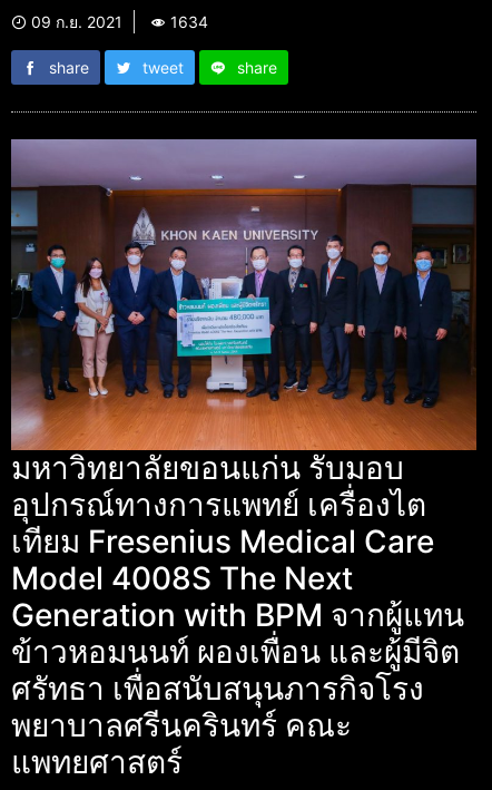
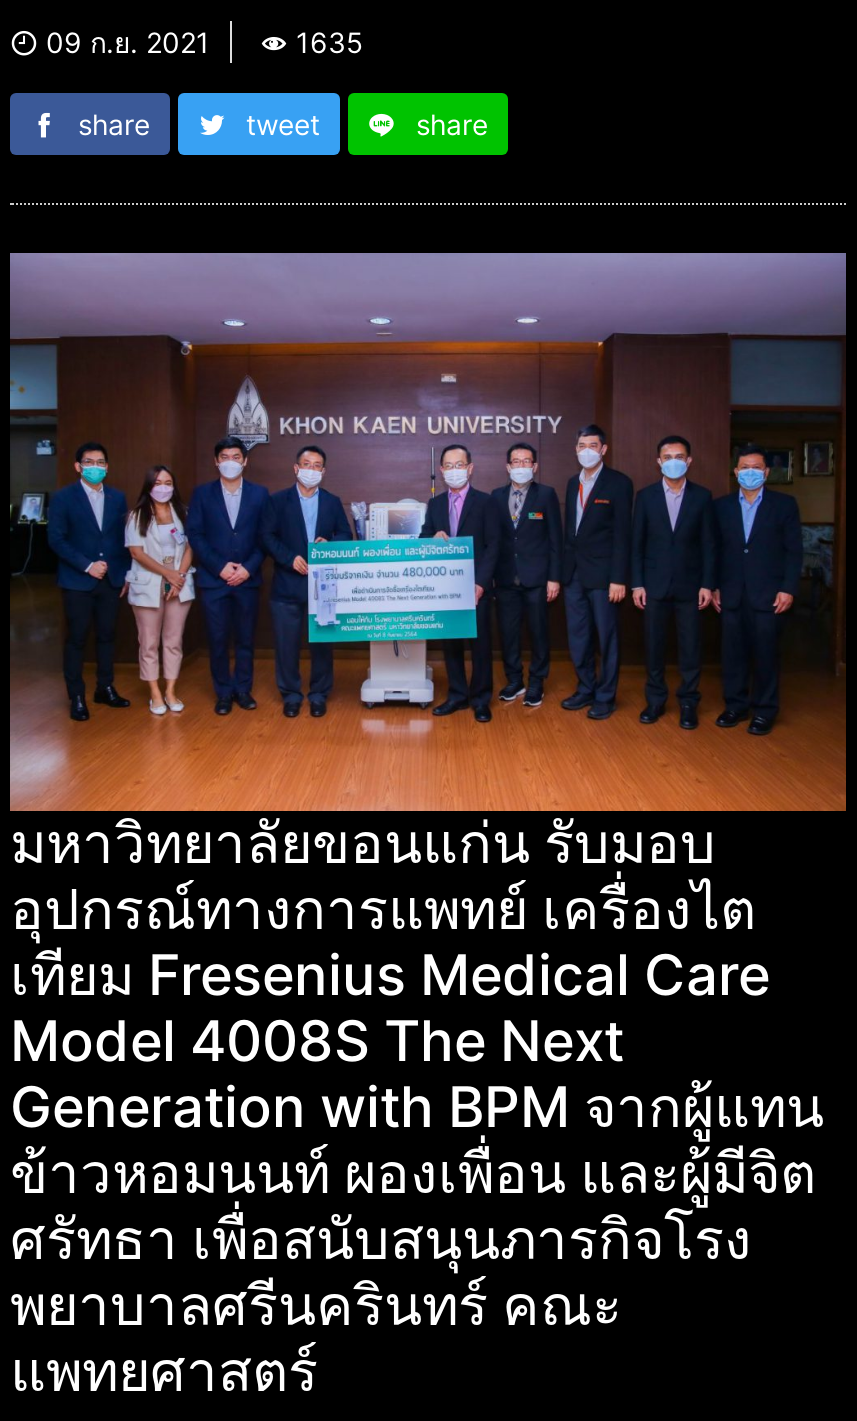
[166,12,208,31] 1634 -> [288,25,364,59] 1635

